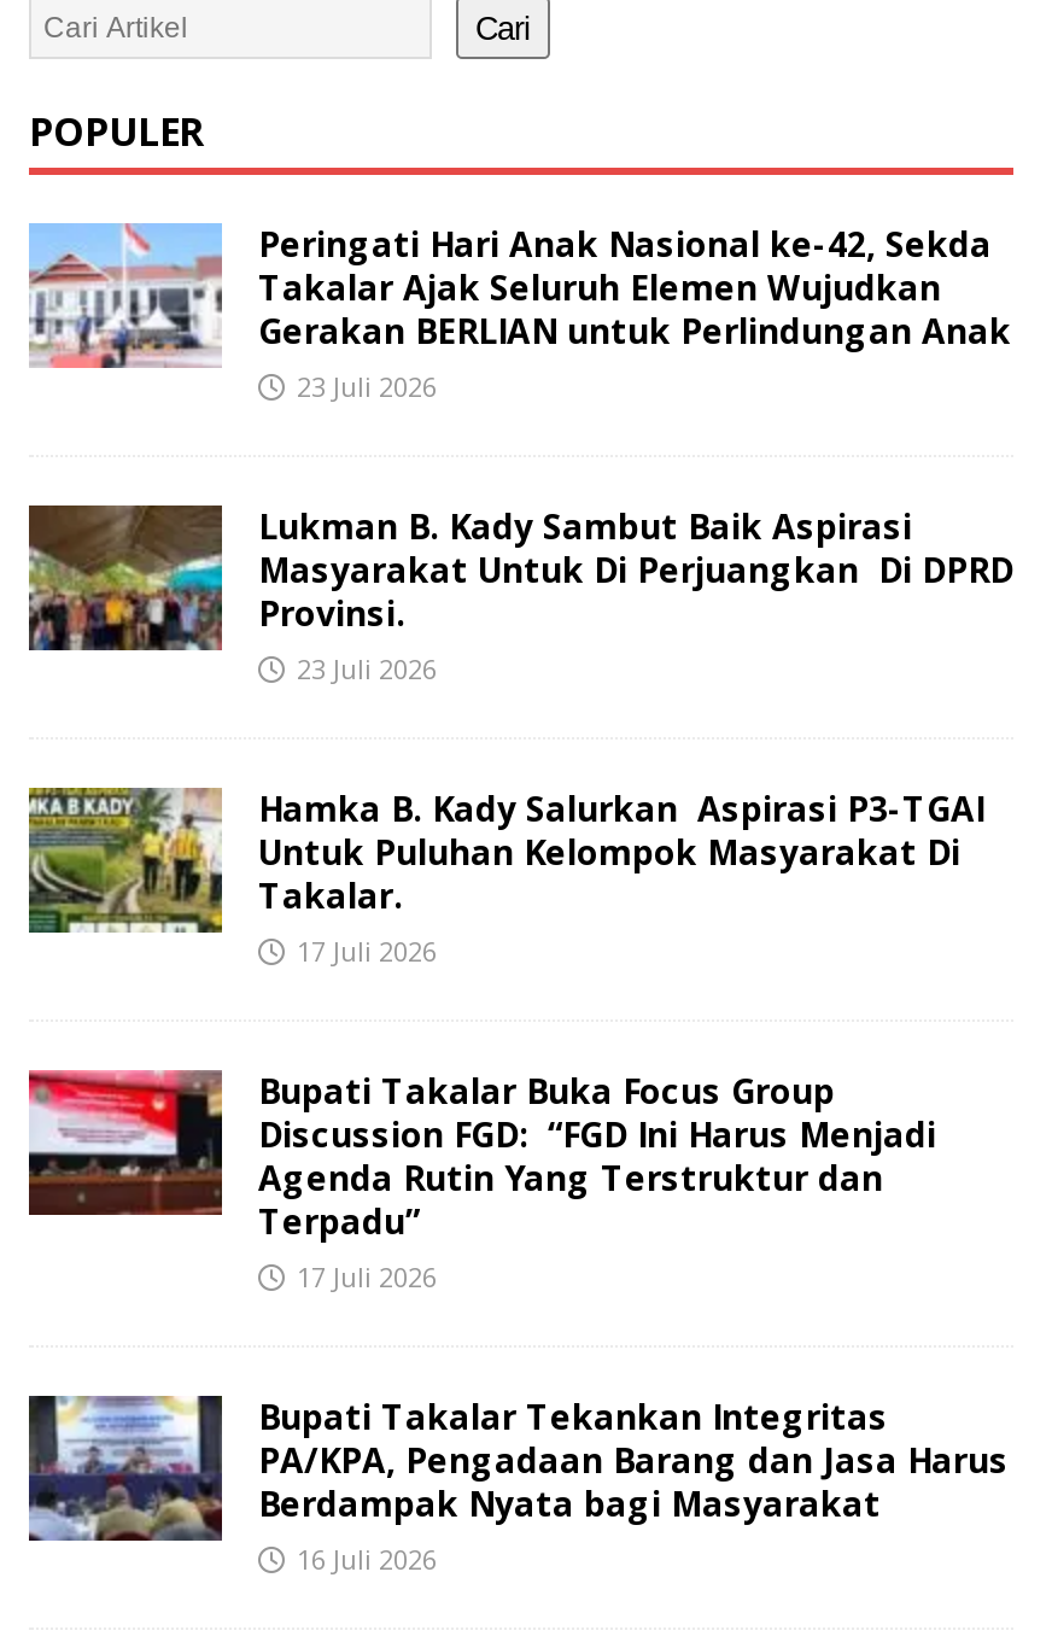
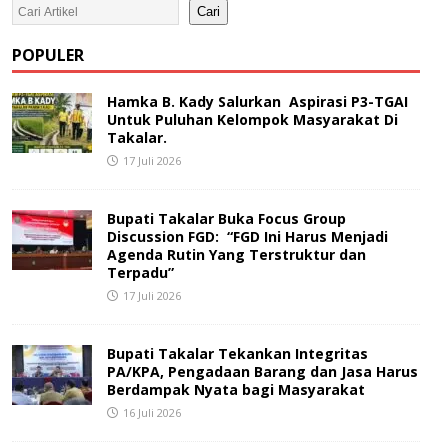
[29,222,1013,687] [image] | Peringati Hari Anak Nasional ke-42, Sekda | Takalar Ajak Seluruh Elemen Wujudkan | Gerakan BERLIAN untuk Perlindungan Anak | 23 Juli 2026 | Lukman B. Kady Sambut Baik Aspirasi | Masyarakat Untuk Di Perjuangkan Di DPRD | Provinsi. | 23 Juli 2026 -> none
[27,502,224,654] [image] -> none

